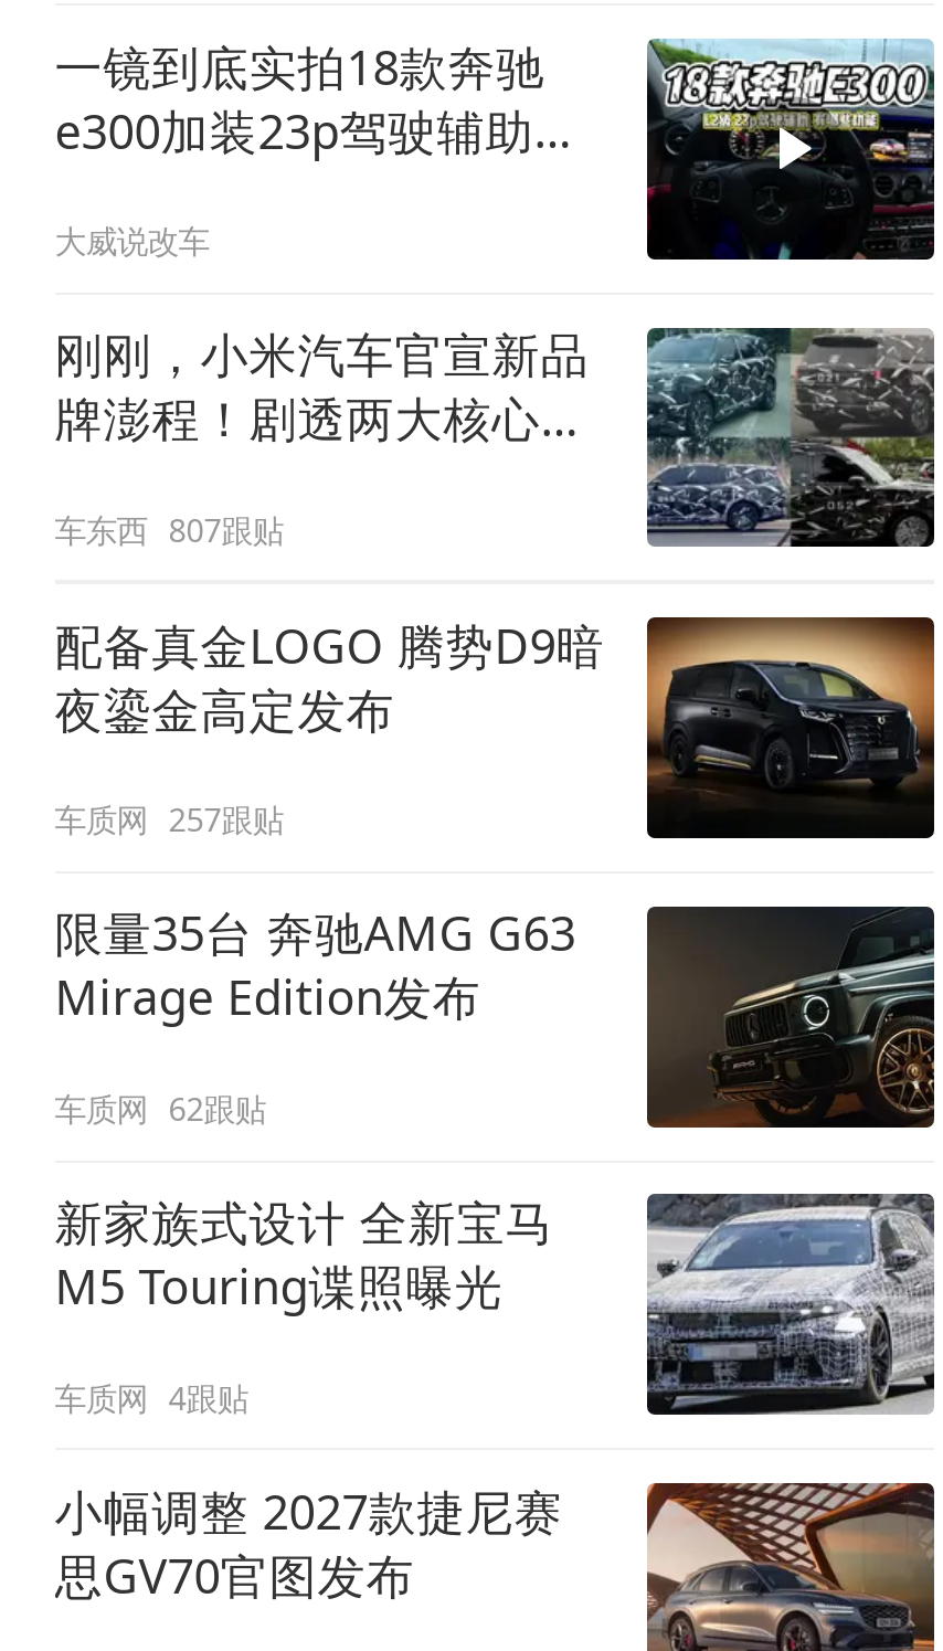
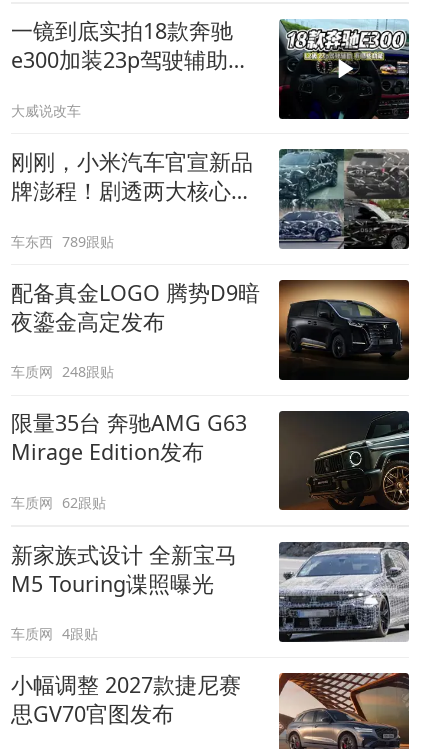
[55,508,283,550] 车东西 807跟贴 -> [11,231,114,250] 车东西 789跟贴
[55,799,283,841] 车质网 257跟贴 -> [11,362,114,381] 车质网 248跟贴

